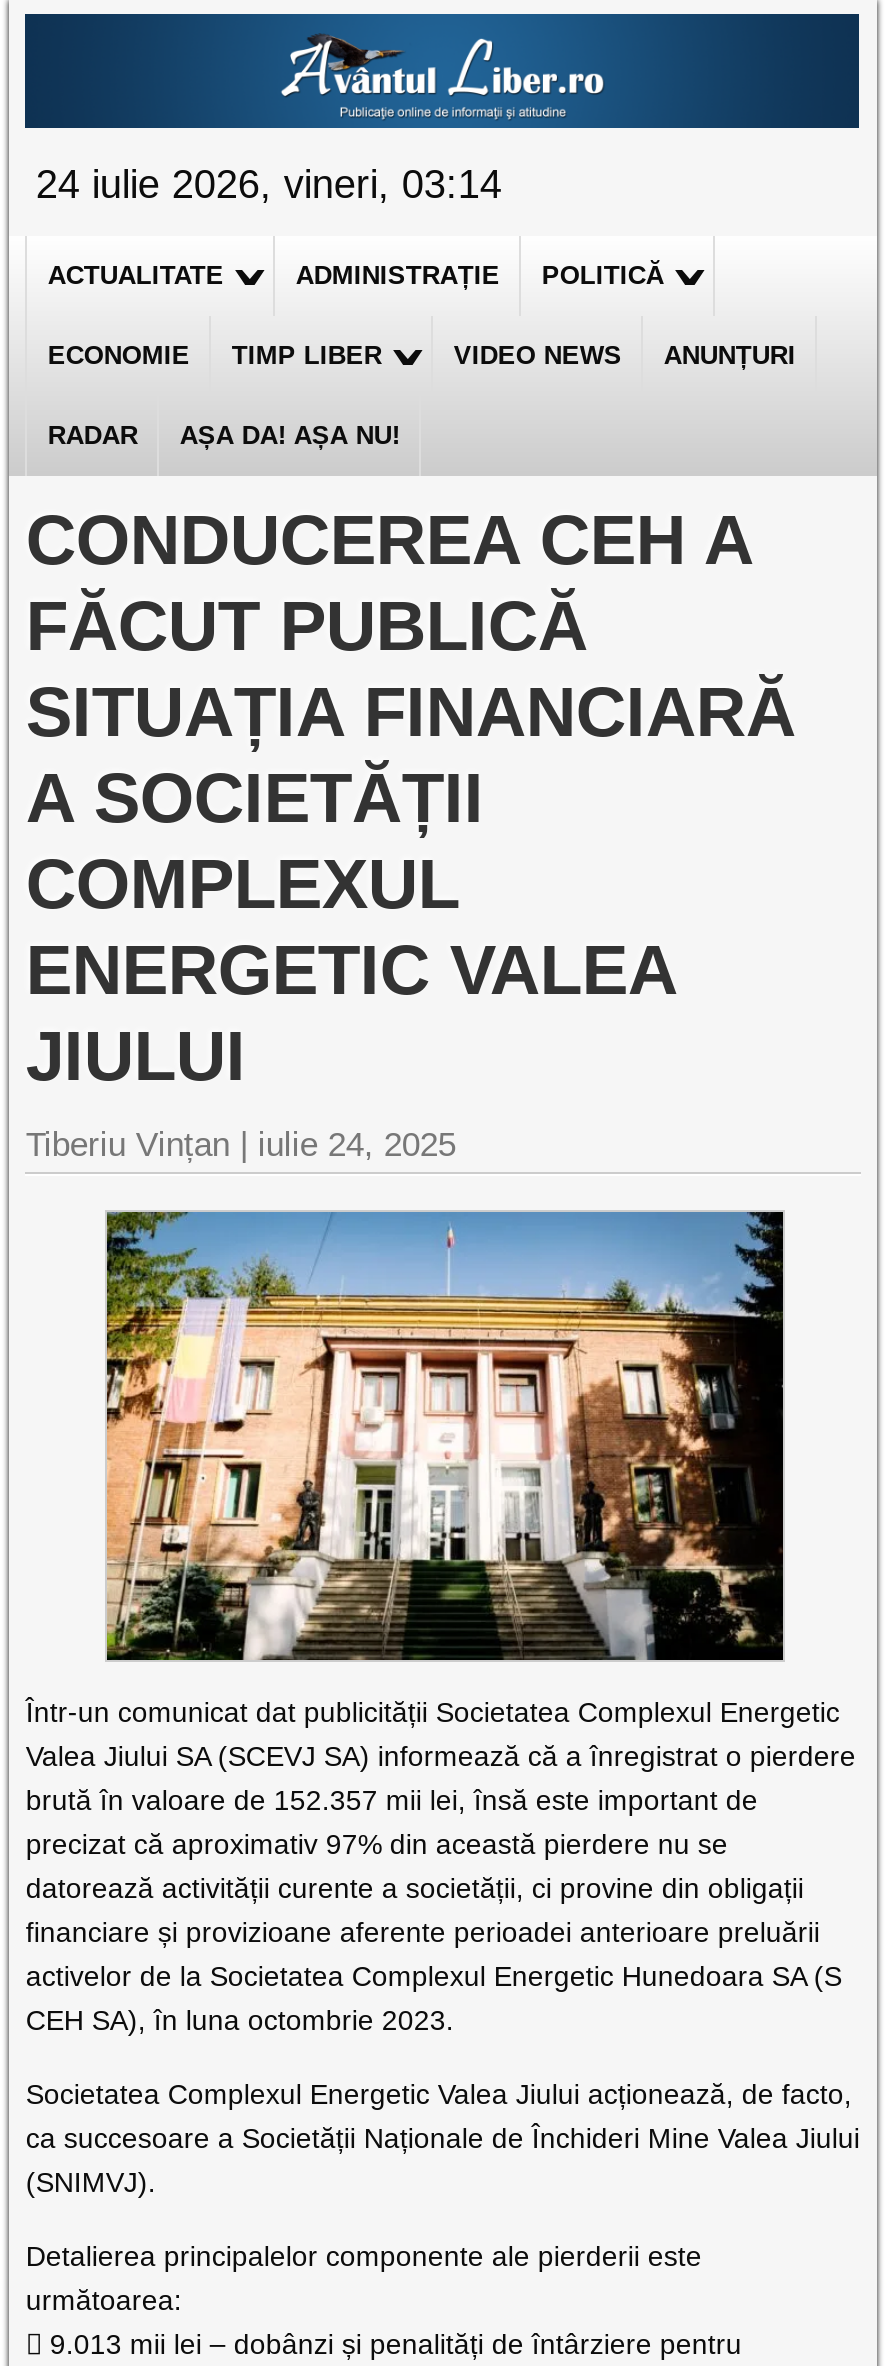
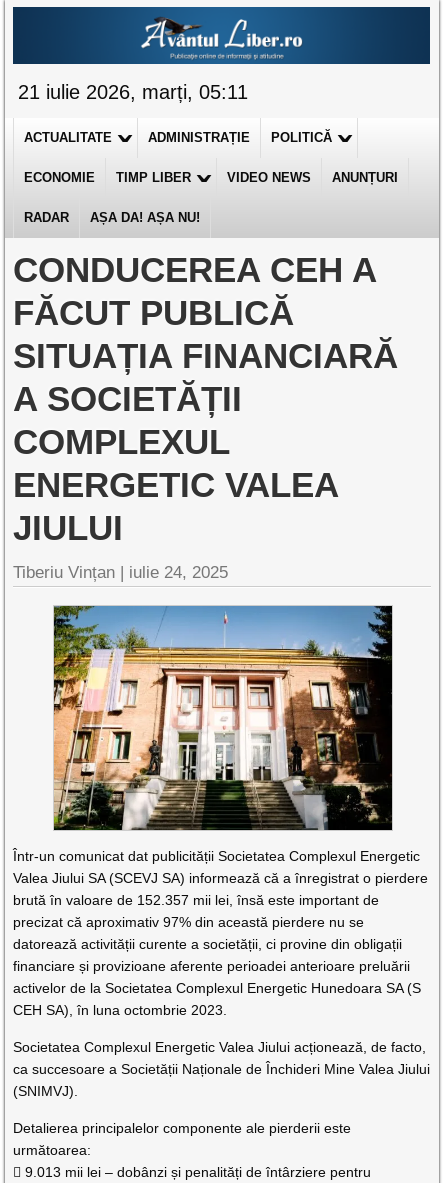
[36,162,502,206] 24 iulie 2026, vineri, 03:14 -> [18,81,248,103] 21 iulie 2026, marți, 05:11

